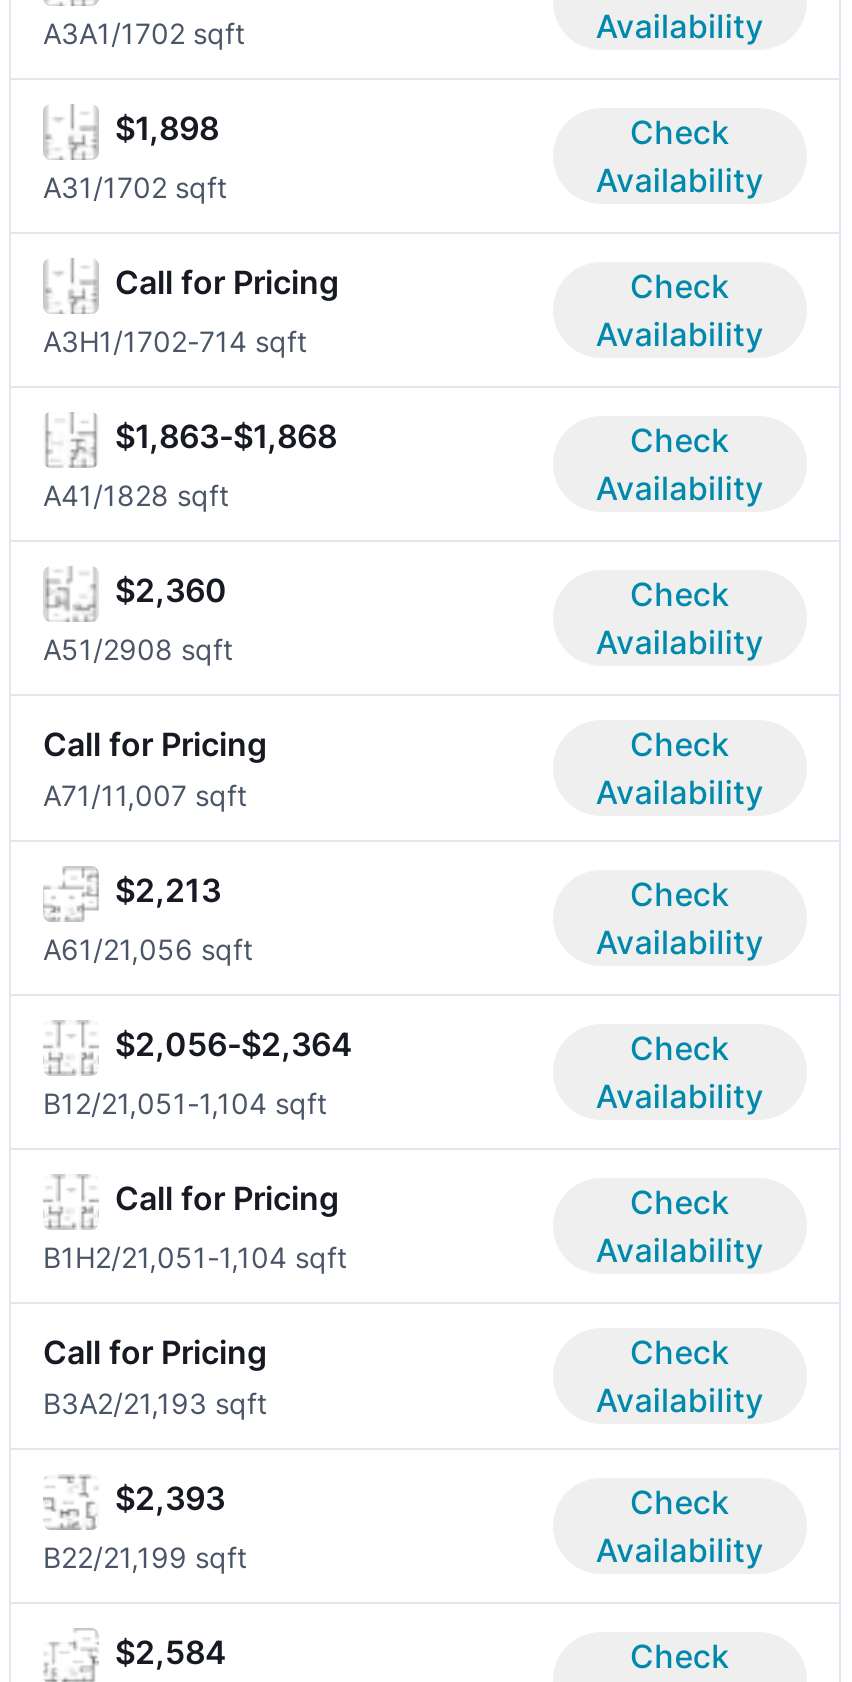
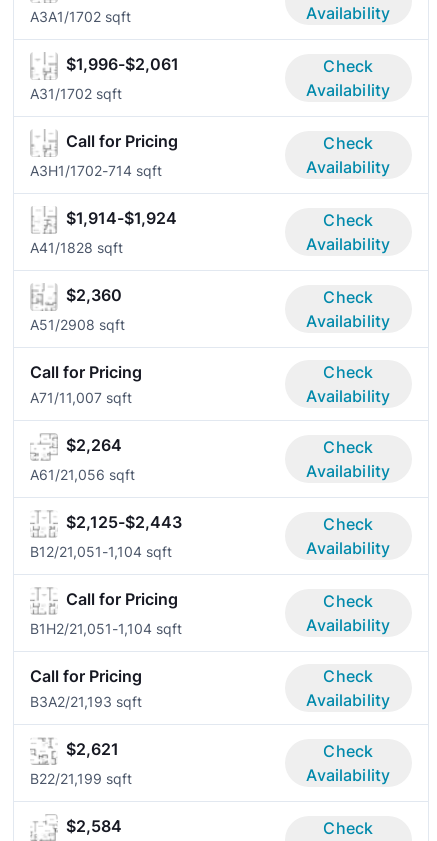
[115,107,219,147] $1,898 -> [66,53,179,73] $1,996-$2,061
[115,415,337,455] $1,863-$1,868 -> [66,207,177,227] $1,914-$1,924
[115,869,221,909] $2,213 -> [66,434,122,454] $2,264
[115,1023,353,1063] $2,056-$2,364 -> [66,511,182,531] $2,125-$2,443
[115,1477,225,1517] $2,393 -> [66,738,119,758] $2,621

